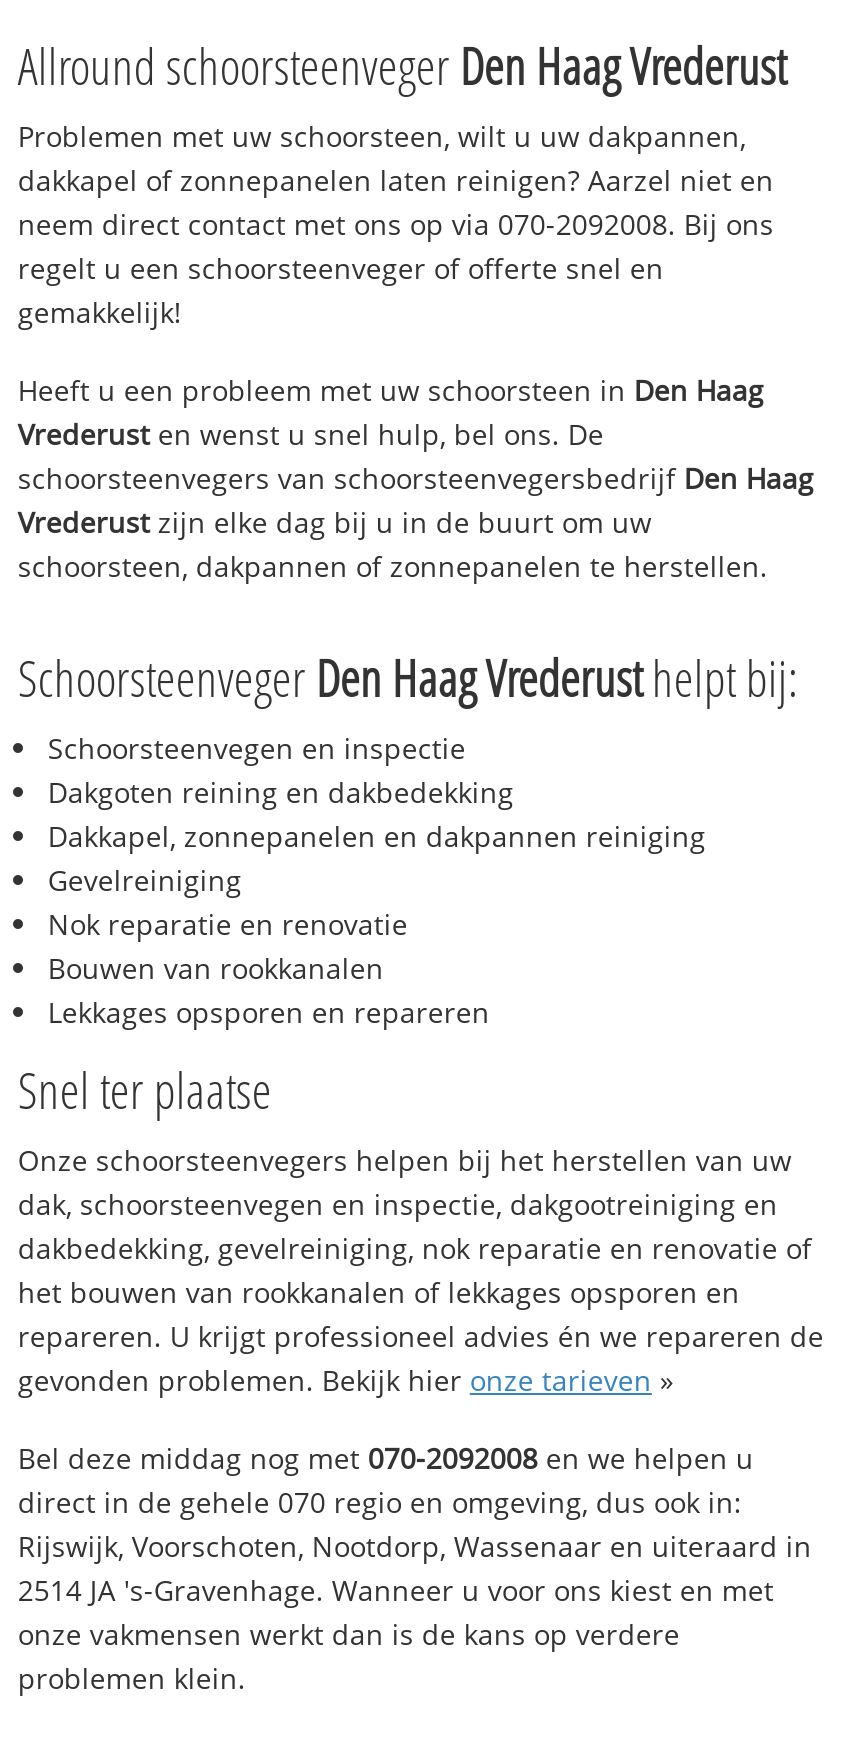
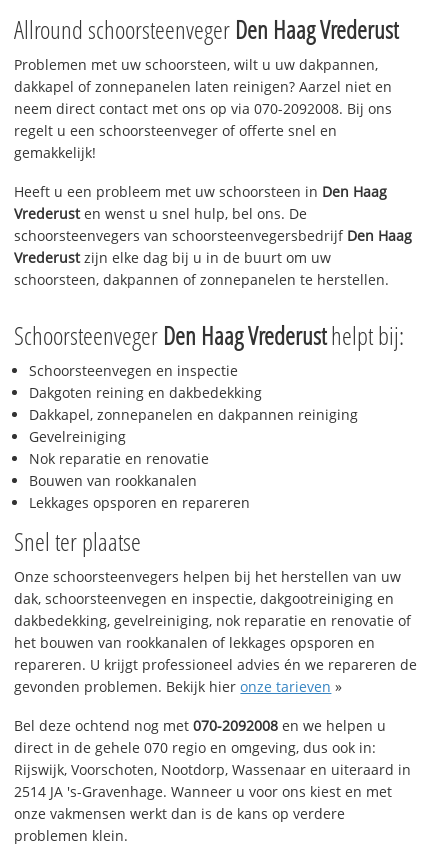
[18,1438,754,1476] Bel deze middag nog met 070-2092008 en we helpen u -> [14,716,386,735] Bel deze ochtend nog met 070-2092008 en we helpen u

